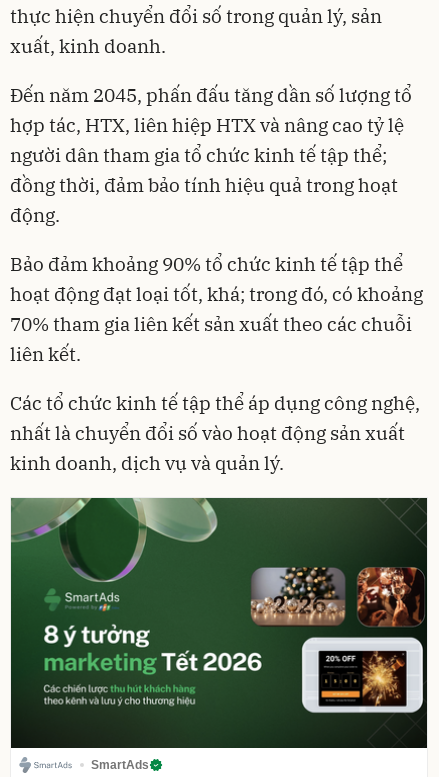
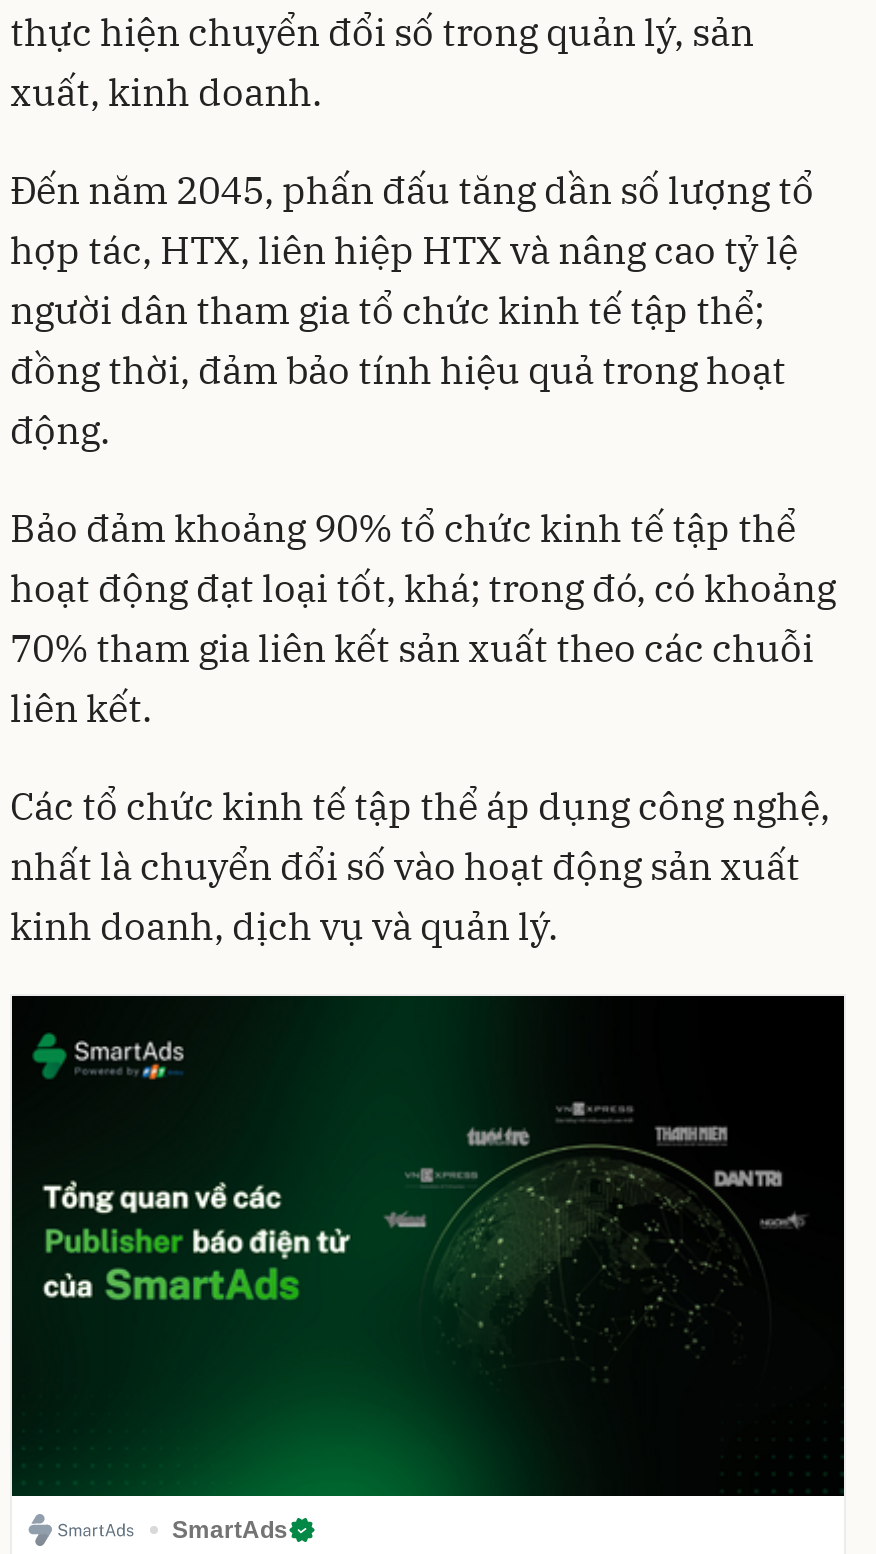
[10,497,427,748] [image] -> [10,994,842,1496] [image]

